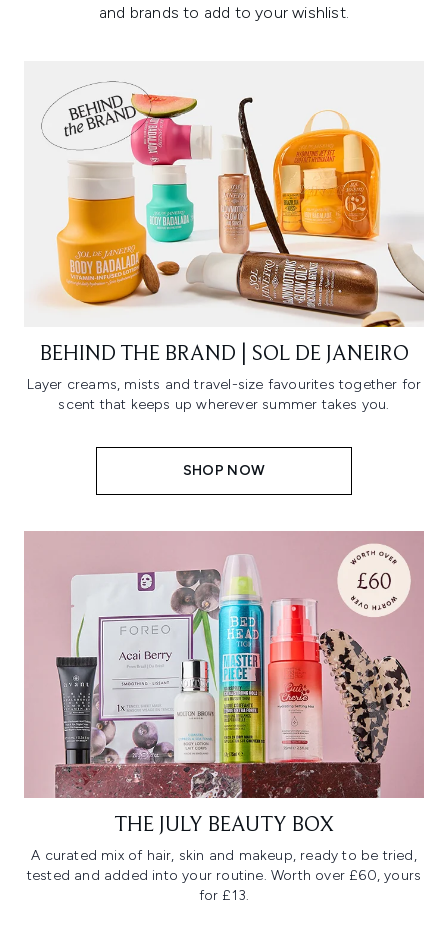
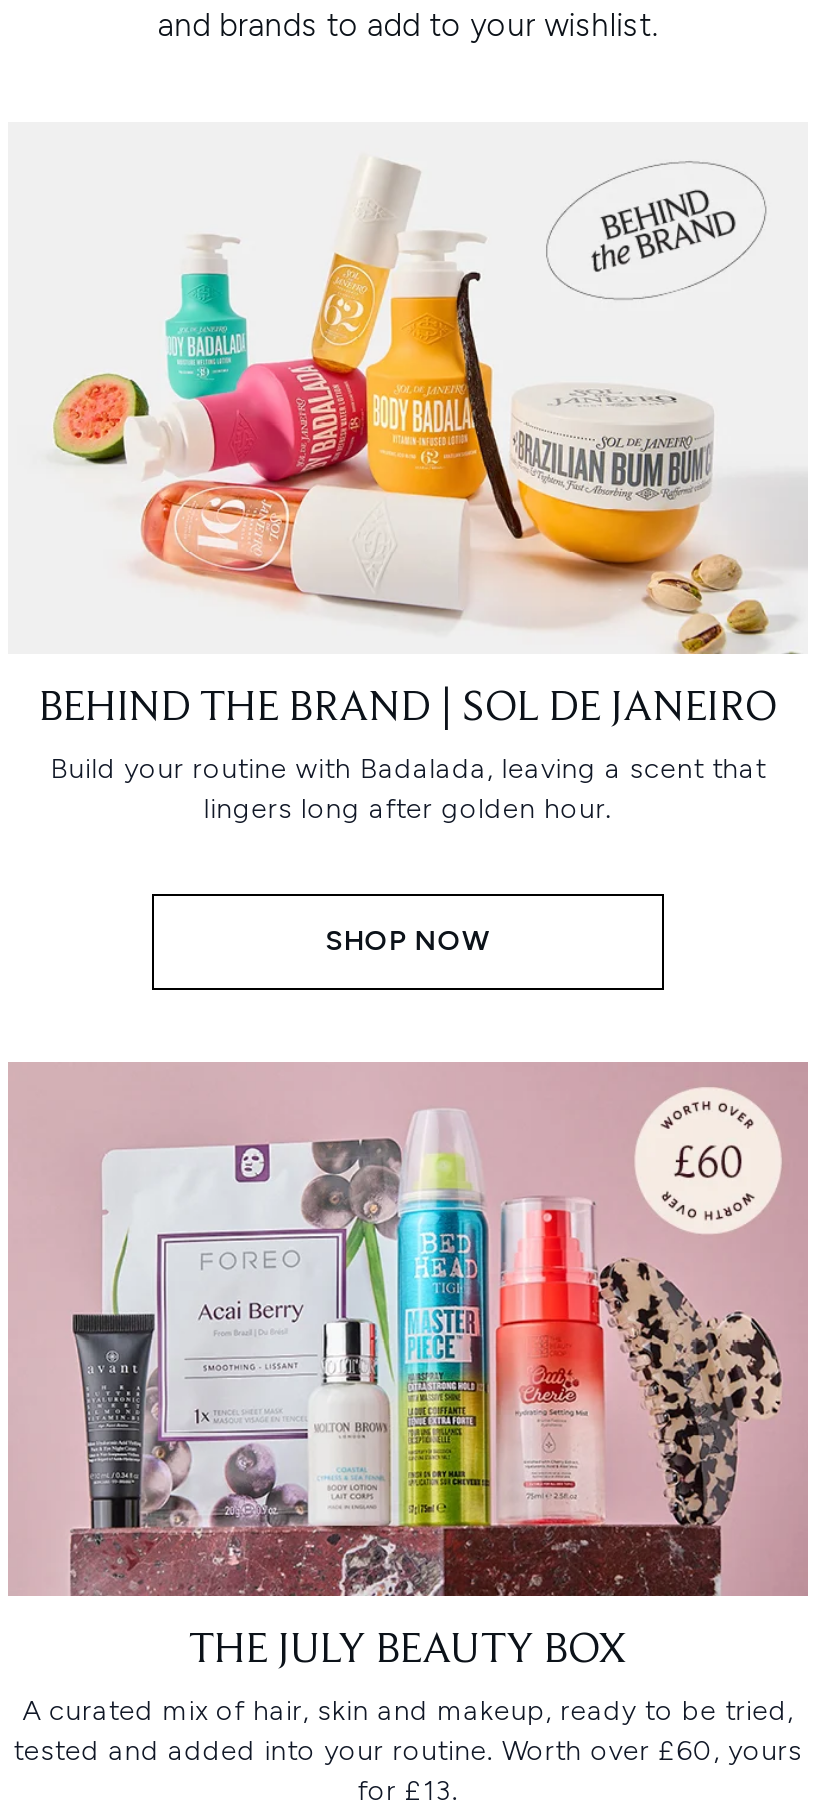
[41,81,425,328] [image] -> [52,160,808,656] [image]
[27,376,421,413] Layer creams, mists and travel-size favourites together for | scent that keeps up wherever summer takes you. -> [50,752,766,826] Build your routine with Badalada, leaving a scent that | lingers long after golden hour.

